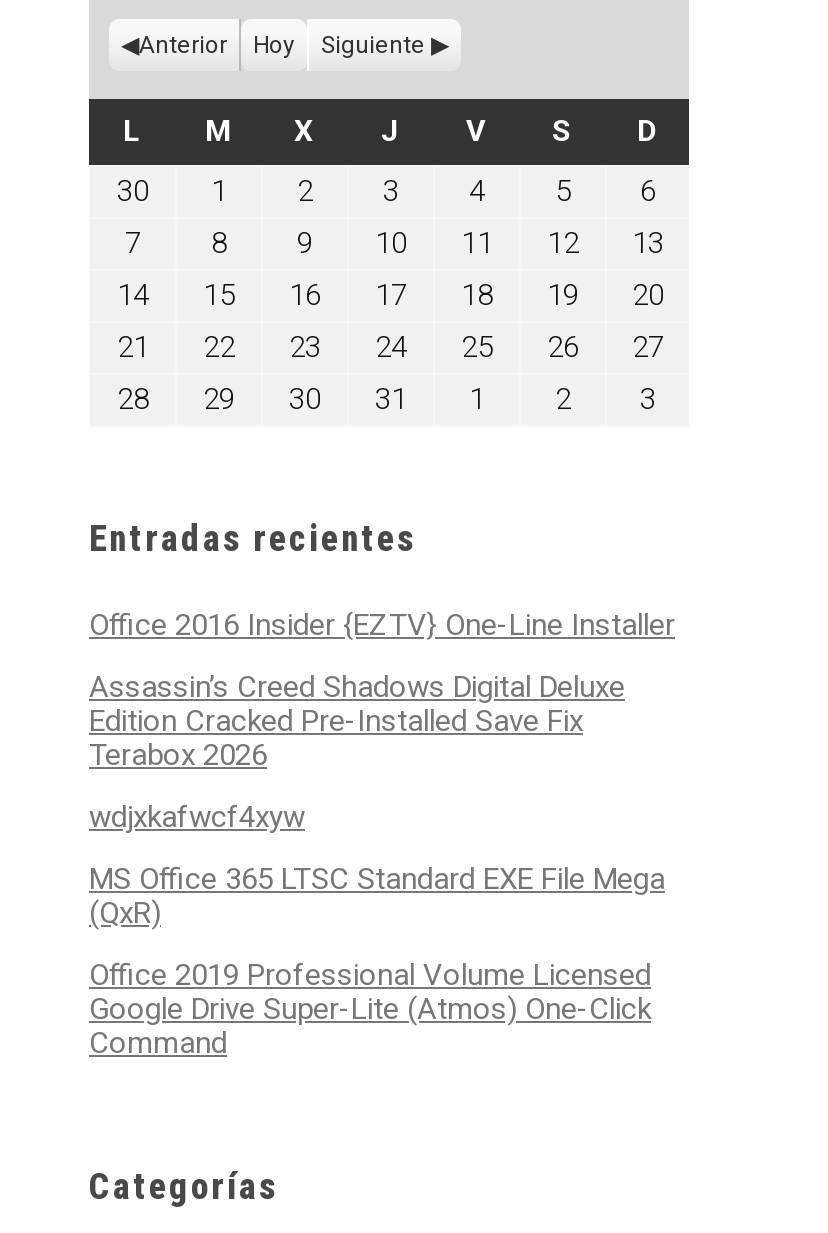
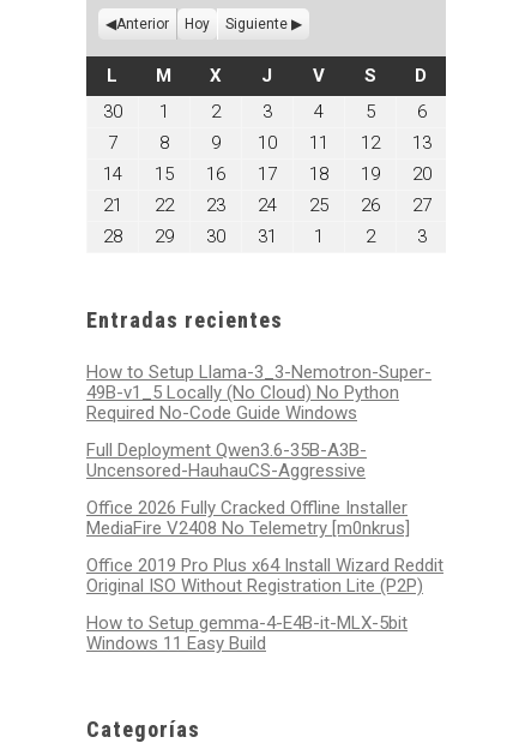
[89,607,675,643] Office 2016 Insider {EZTV} One-Line Installer -> [86,361,432,424] How to Setup Llama-3_3-Nemotron-Super- | 49B-v1_5 Locally (No Cloud) No Python | Required No-Code Guide Windows
[89,669,625,773] Assassin’s Creed Shadows Digital Deluxe | Edition Cracked Pre-Installed Save Fix | Terabox 2026 -> [86,439,367,481] Full Deployment Qwen3.6-35B-A3B- | Uncensored-HauhauCS-Aggressive
[89,799,305,835] wdjxkafwcf4xyw -> [86,497,410,539] Office 2026 Fully Cracked Offline Installer | MediaFire V2408 No Telemetry [m0nkrus]
[89,861,665,931] MS Office 365 LTSC Standard EXE File Mega | (QxR) -> [86,555,443,597] Office 2019 Pro Plus x64 Install Wizard Reddit | Original ISO Without Registration Lite (P2P)
[89,957,651,1061] Office 2019 Professional Volume Licensed | Google Drive Super-Lite (Atmos) One-Click | Command -> [86,612,408,654] How to Setup gemma-4-E4B-it-MLX-5bit | Windows 11 Easy Build

